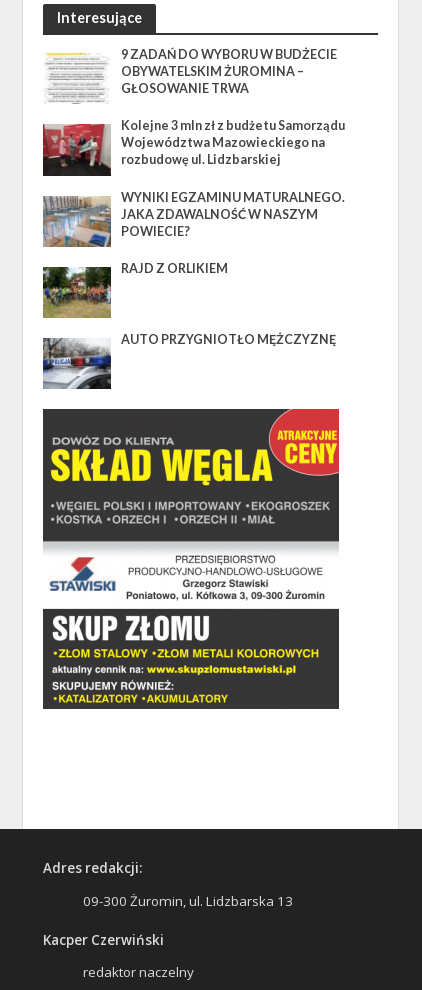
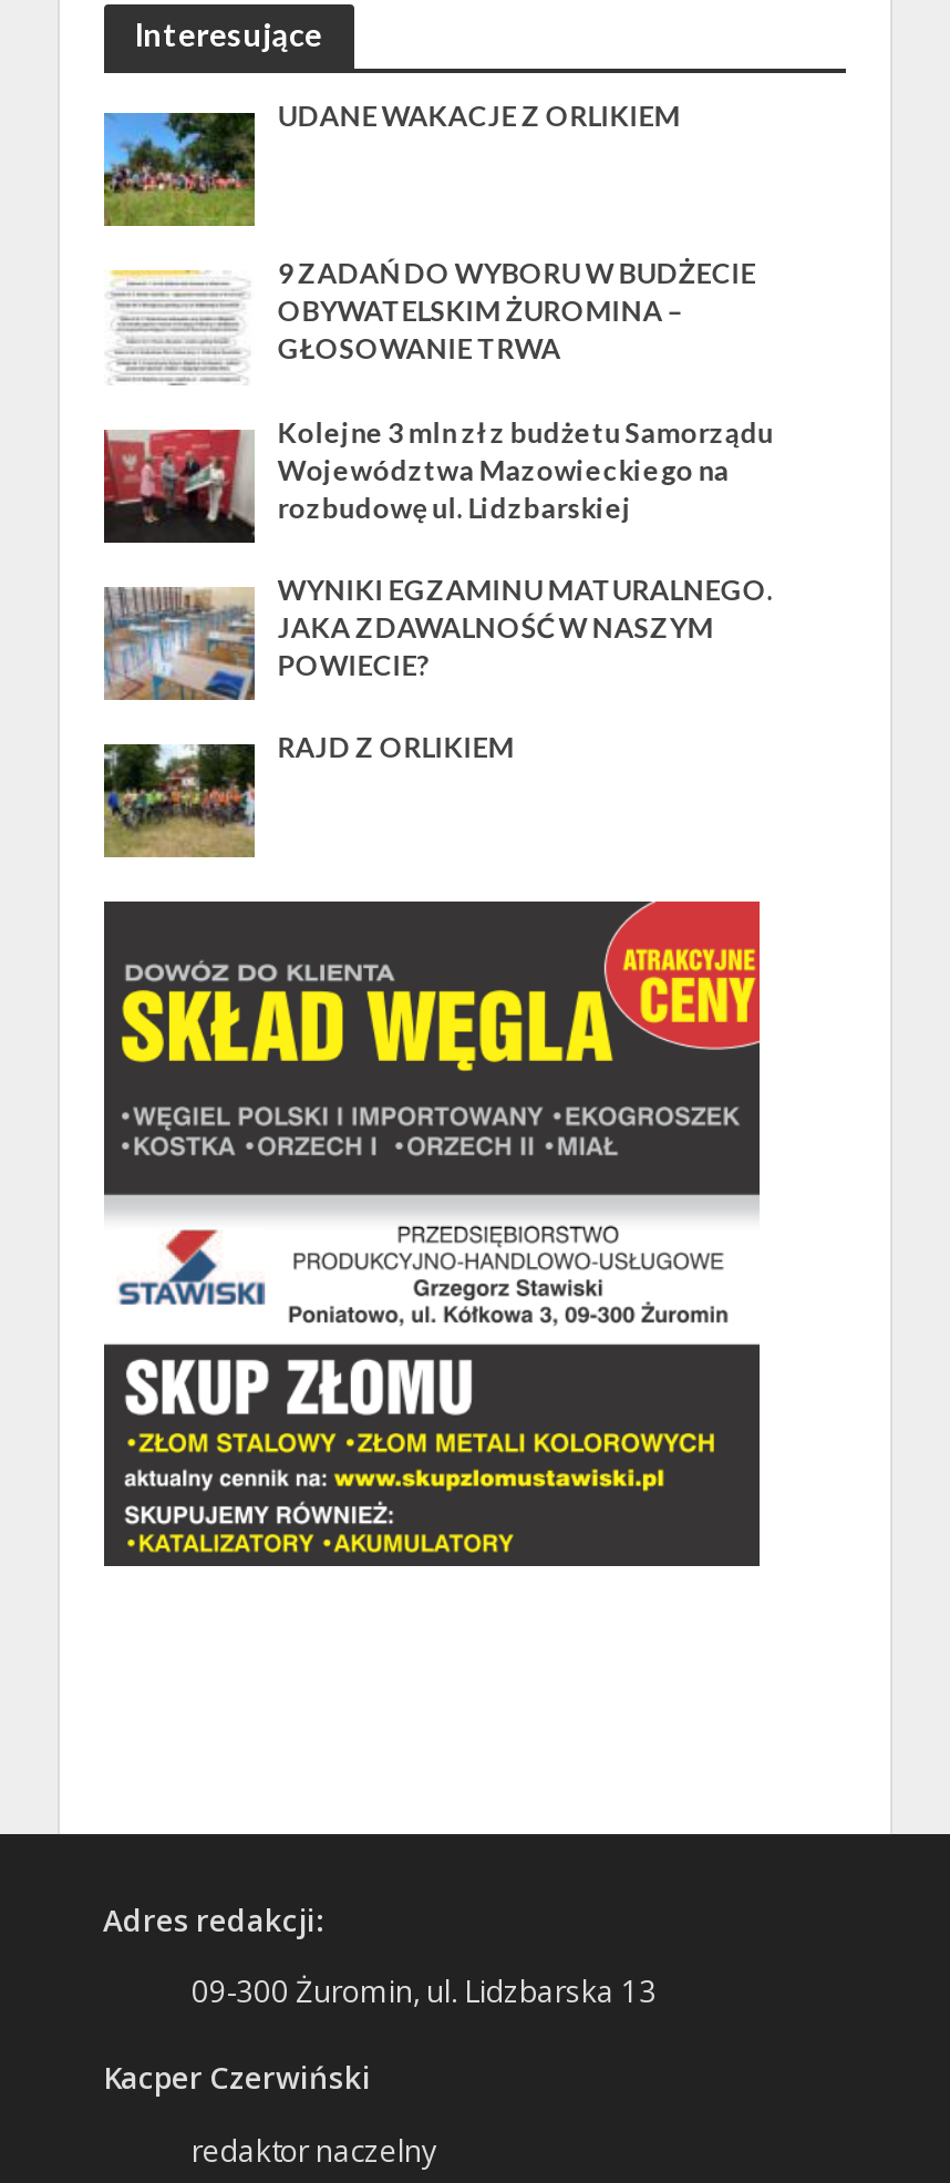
none -> [102,100,680,228] [image] | UDANE WAKACJE Z ORLIKIEM
moved [44,47,345,276] -> [106,258,773,764]: [image] | 9 ZADAŃ DO WYBORU W BUDŻECIE | OBYWATELSKIM ŻUROMINA – | ... | POWIECIE? | RAJD Z ORLIKIEM
moved [41,265,113,319] -> [100,740,259,859]: [image]
[43,332,336,390] [image] | AUTO PRZYGNIOTŁO MĘŻCZYZNĘ -> none

